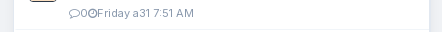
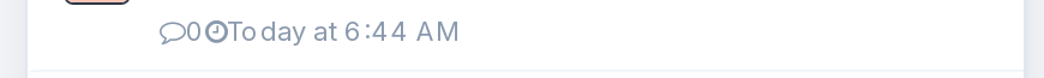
[80,6,194,20] 0 Friday a31 7:51 AM -> [186,14,460,48] 0 Today at 6:44 AM

